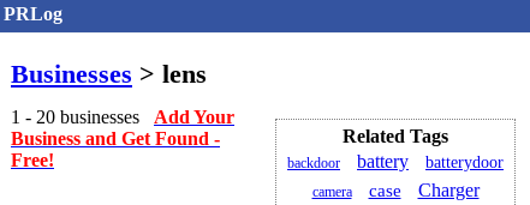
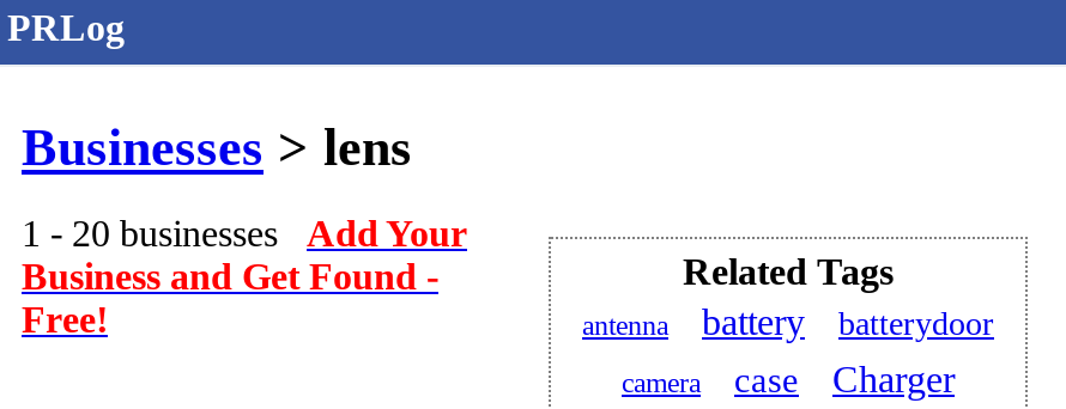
[287,155,340,172] backdoor -> [582,310,668,343] antenna

